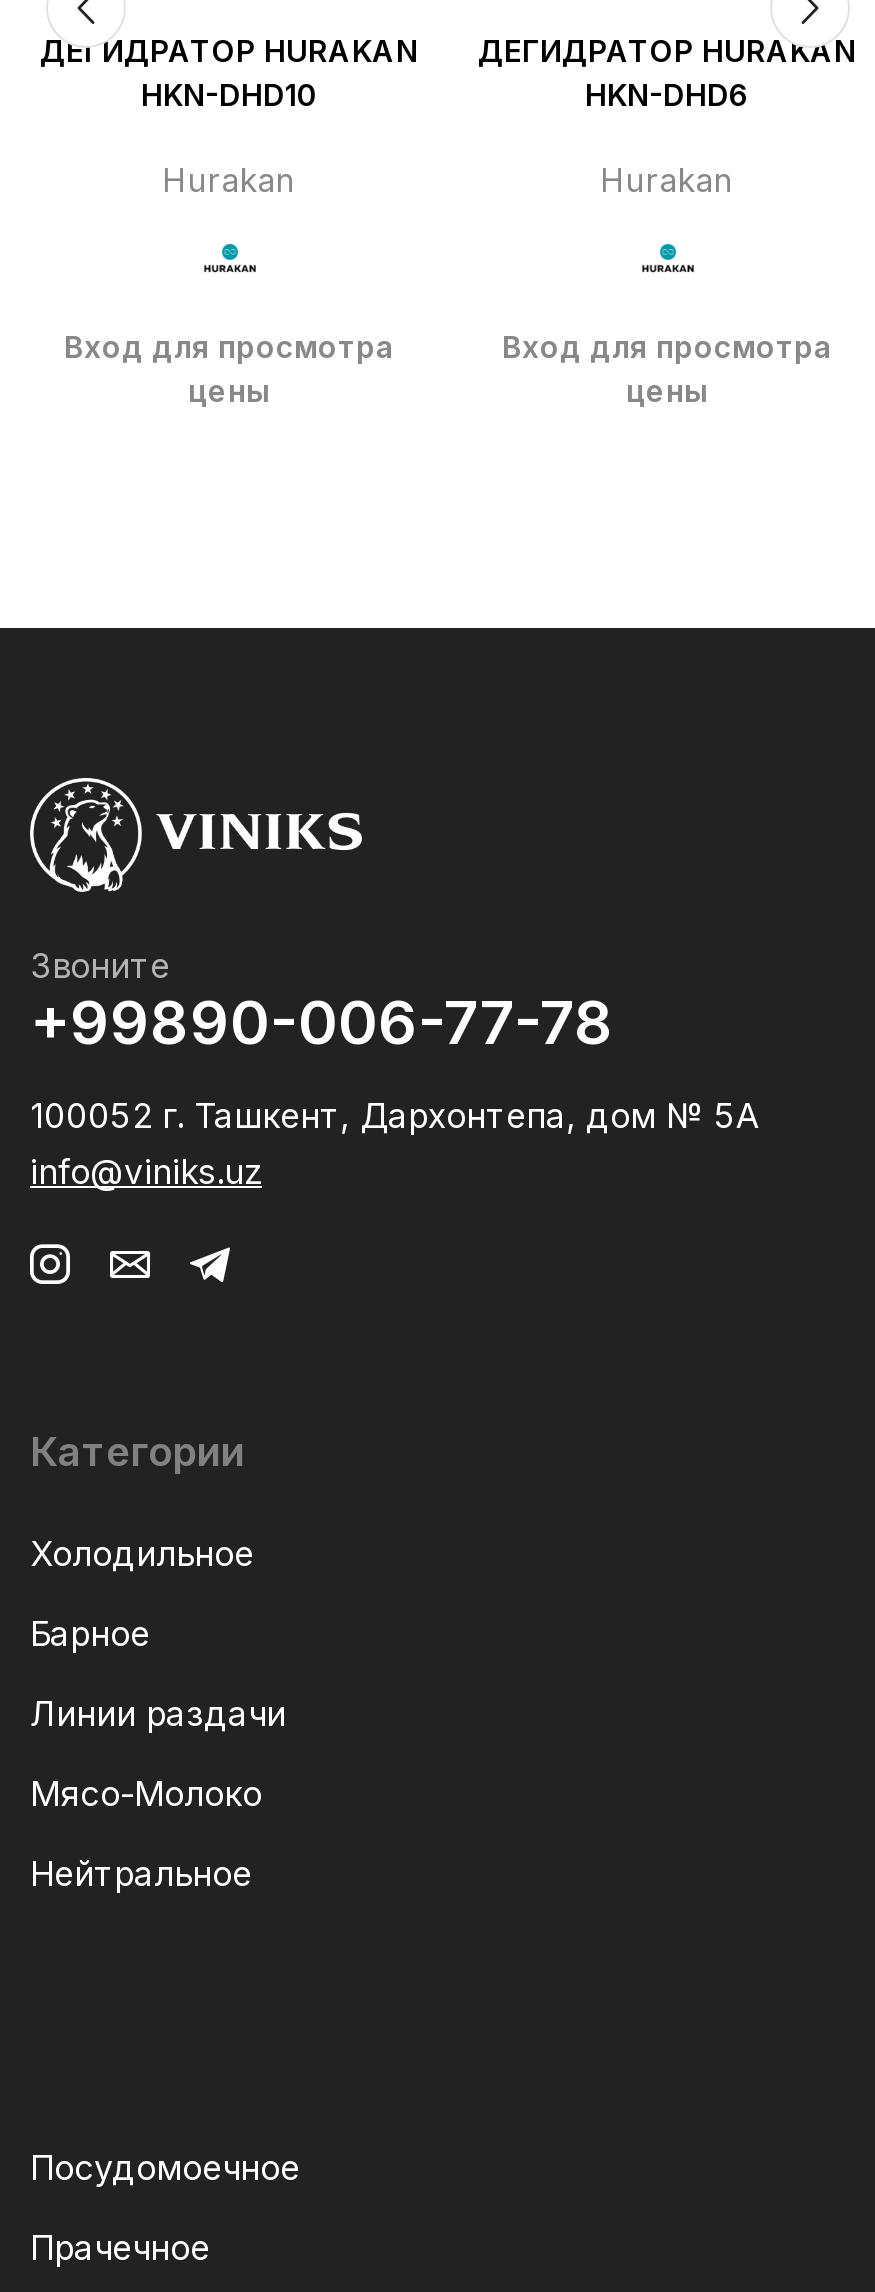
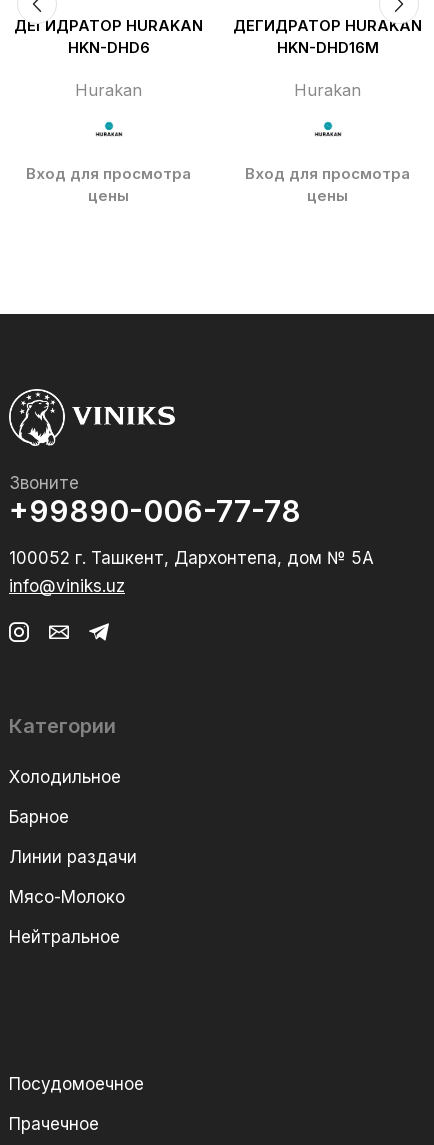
[141,78,317,114] HKN-DHD10 -> [67,39,149,57] HKN-DHD6
[585,78,749,114] HKN-DHD6 -> [276,39,378,57] HKN-DHD16M

